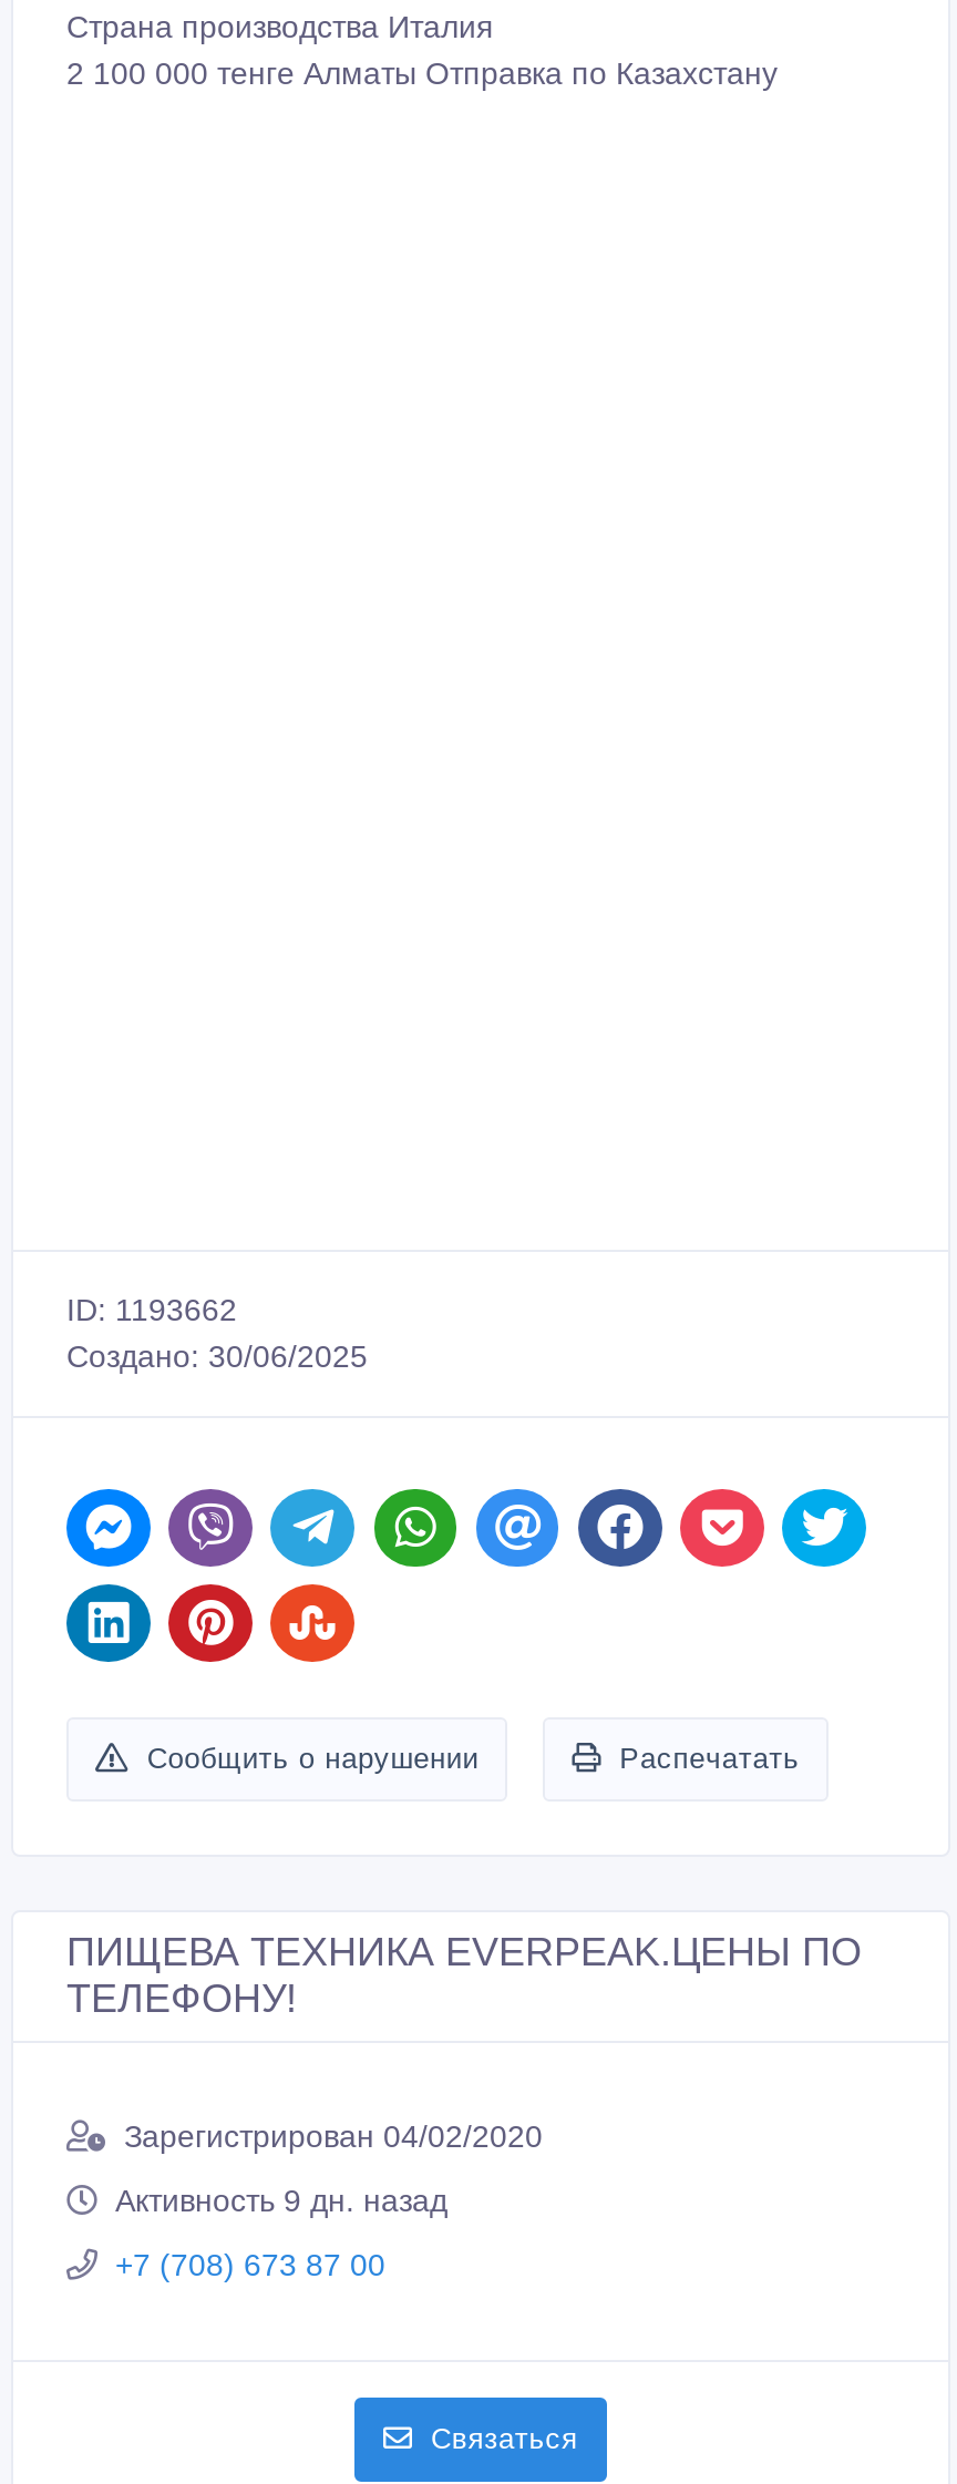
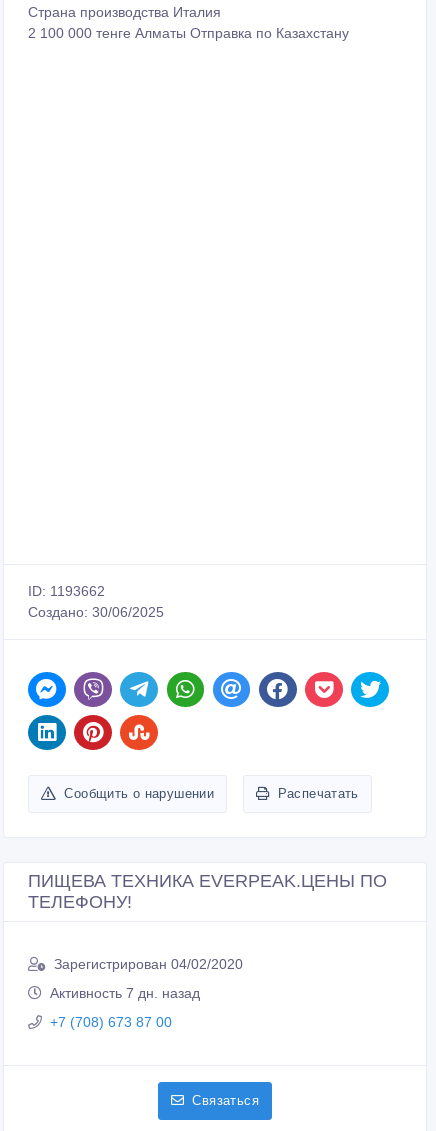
[115,2182,447,2217] Активность 9 дн. назад -> [50,985,200,1001] Активность 7 дн. назад

